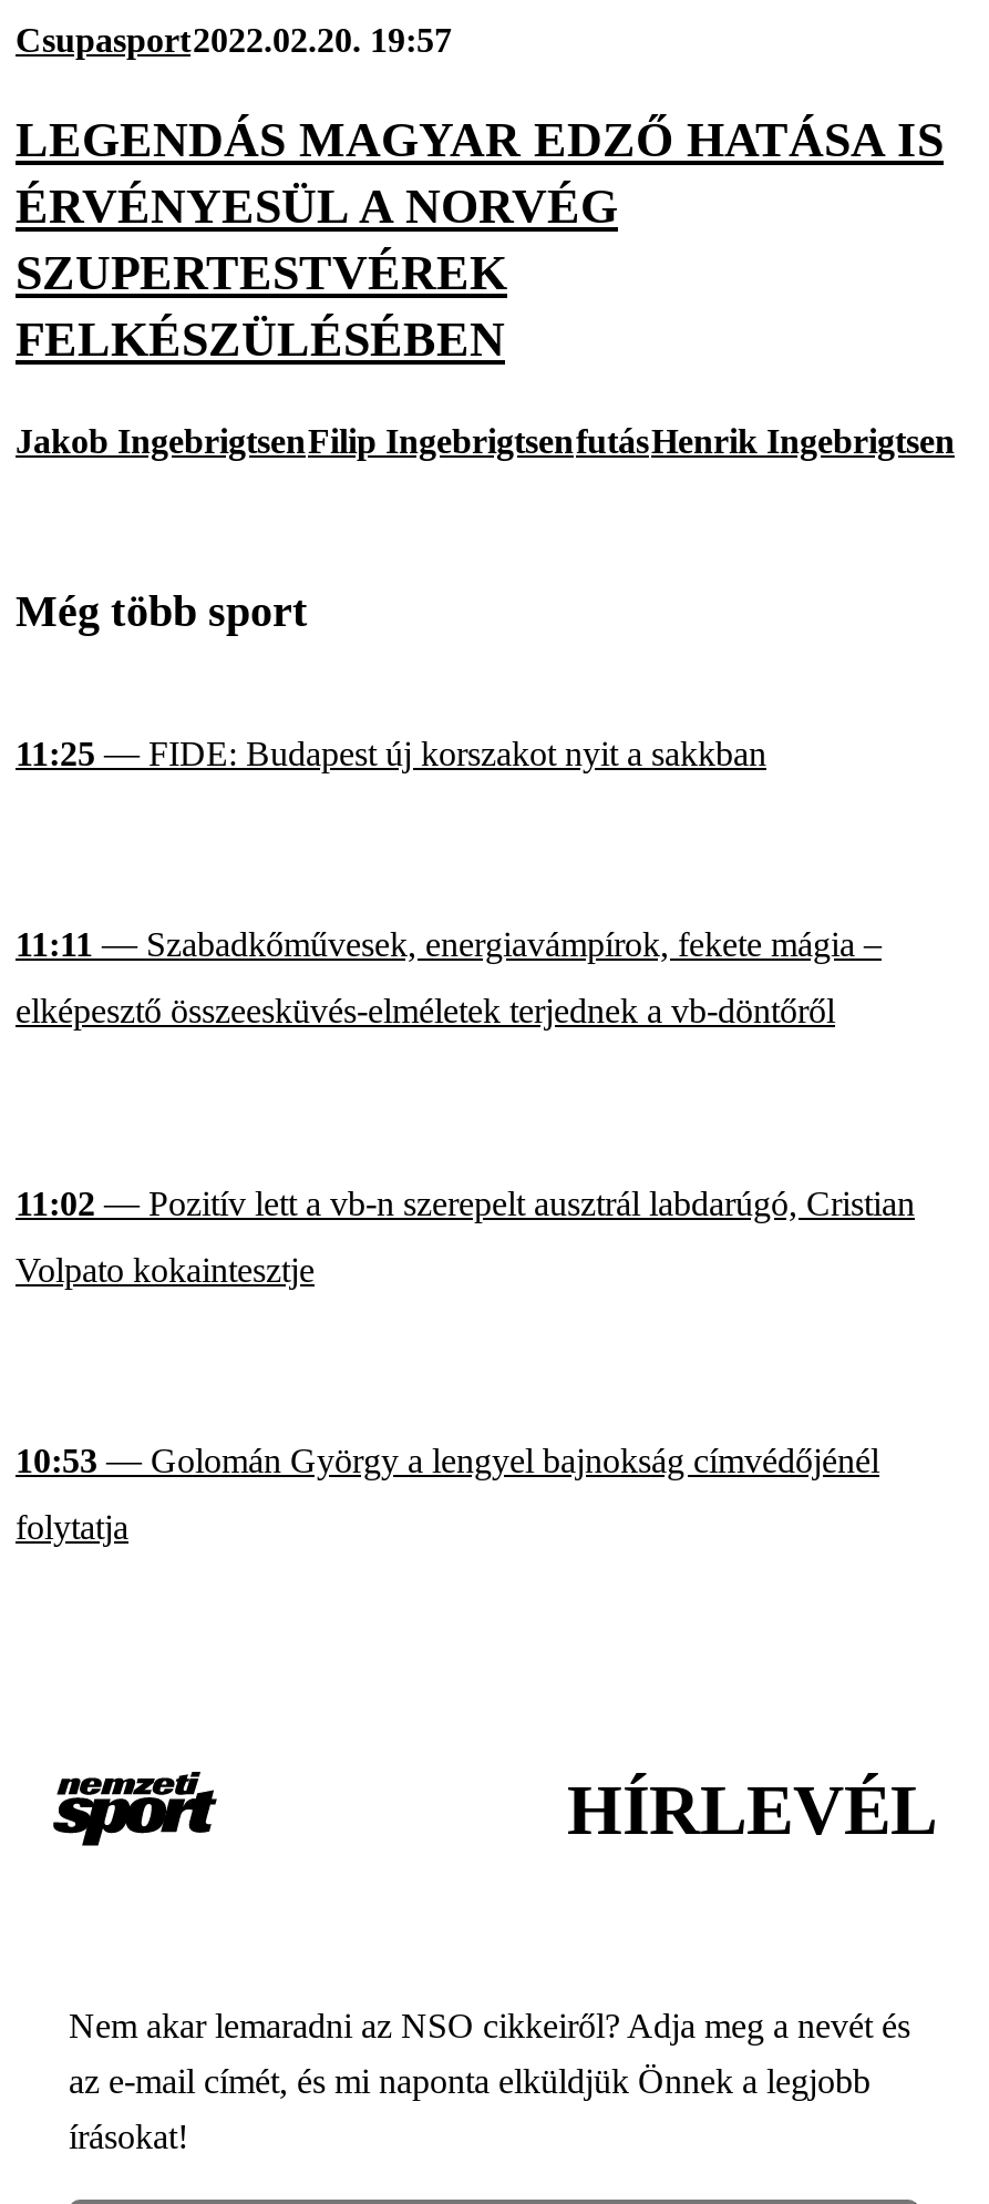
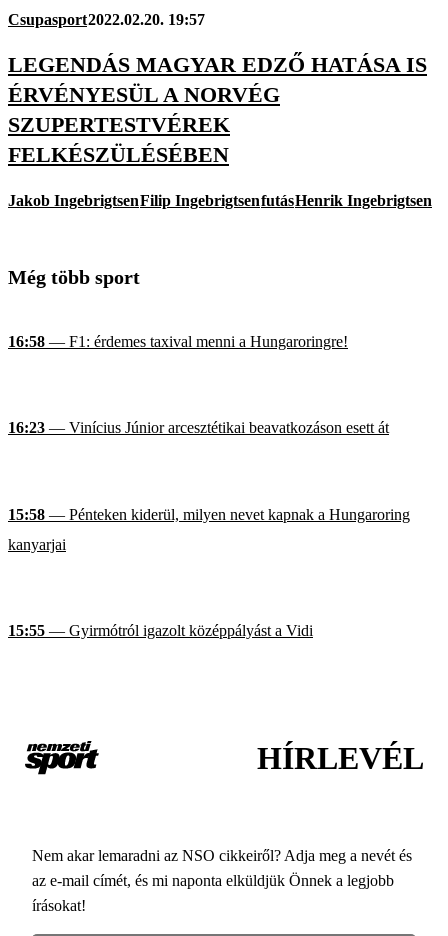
[16,734,766,772] 11:25 — FIDE: Budapest új korszakot nyit a sakkban -> [8,333,348,350] 16:58 — F1: érdemes taxival menni a Hungaroringre!
[16,926,882,1030] 11:11 — Szabadkőművesek, energiavámpírok, fekete mágia – | elképesztő összeesküvés-elméletek terjednek a vb-döntőről -> [8,419,389,436] 16:23 — Vinícius Júnior arcesztétikai beavatkozáson esett át
[16,1184,915,1288] 11:02 — Pozitív lett a vb-n szerepelt ausztrál labdarúgó, Cristian | Volpato kokaintesztje -> [8,506,410,553] 15:58 — Pénteken kiderül, milyen nevet kapnak a Hungaroring | kanyarjai
[16,1443,879,1547] 10:53 — Golomán György a lengyel bajnokság címvédőjénél | folytatja -> [8,622,313,639] 15:55 — Gyirmótról igazolt középpályást a Vidi

